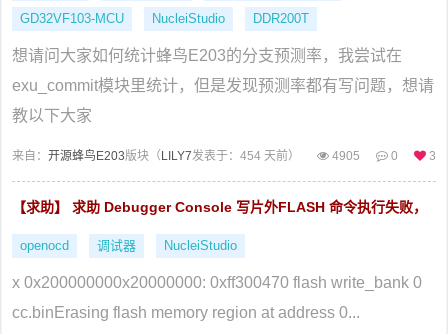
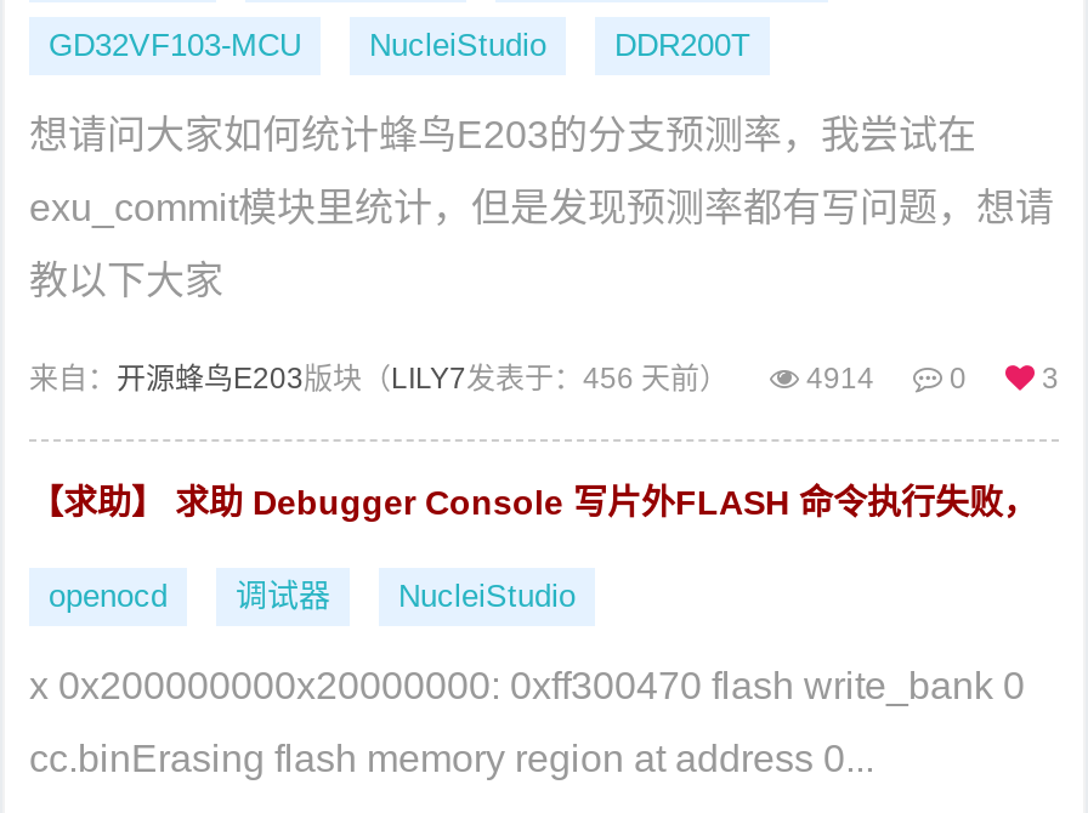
[12,149,300,163] 来自：开源蜂鸟E203版块（LILY7发表于：454 天前） -> [29,362,729,396] 来自：开源蜂鸟E203版块（LILY7发表于：456 天前）
[329,149,436,163] 4905 0 3 -> [799,362,1059,396] 4914 0 3

